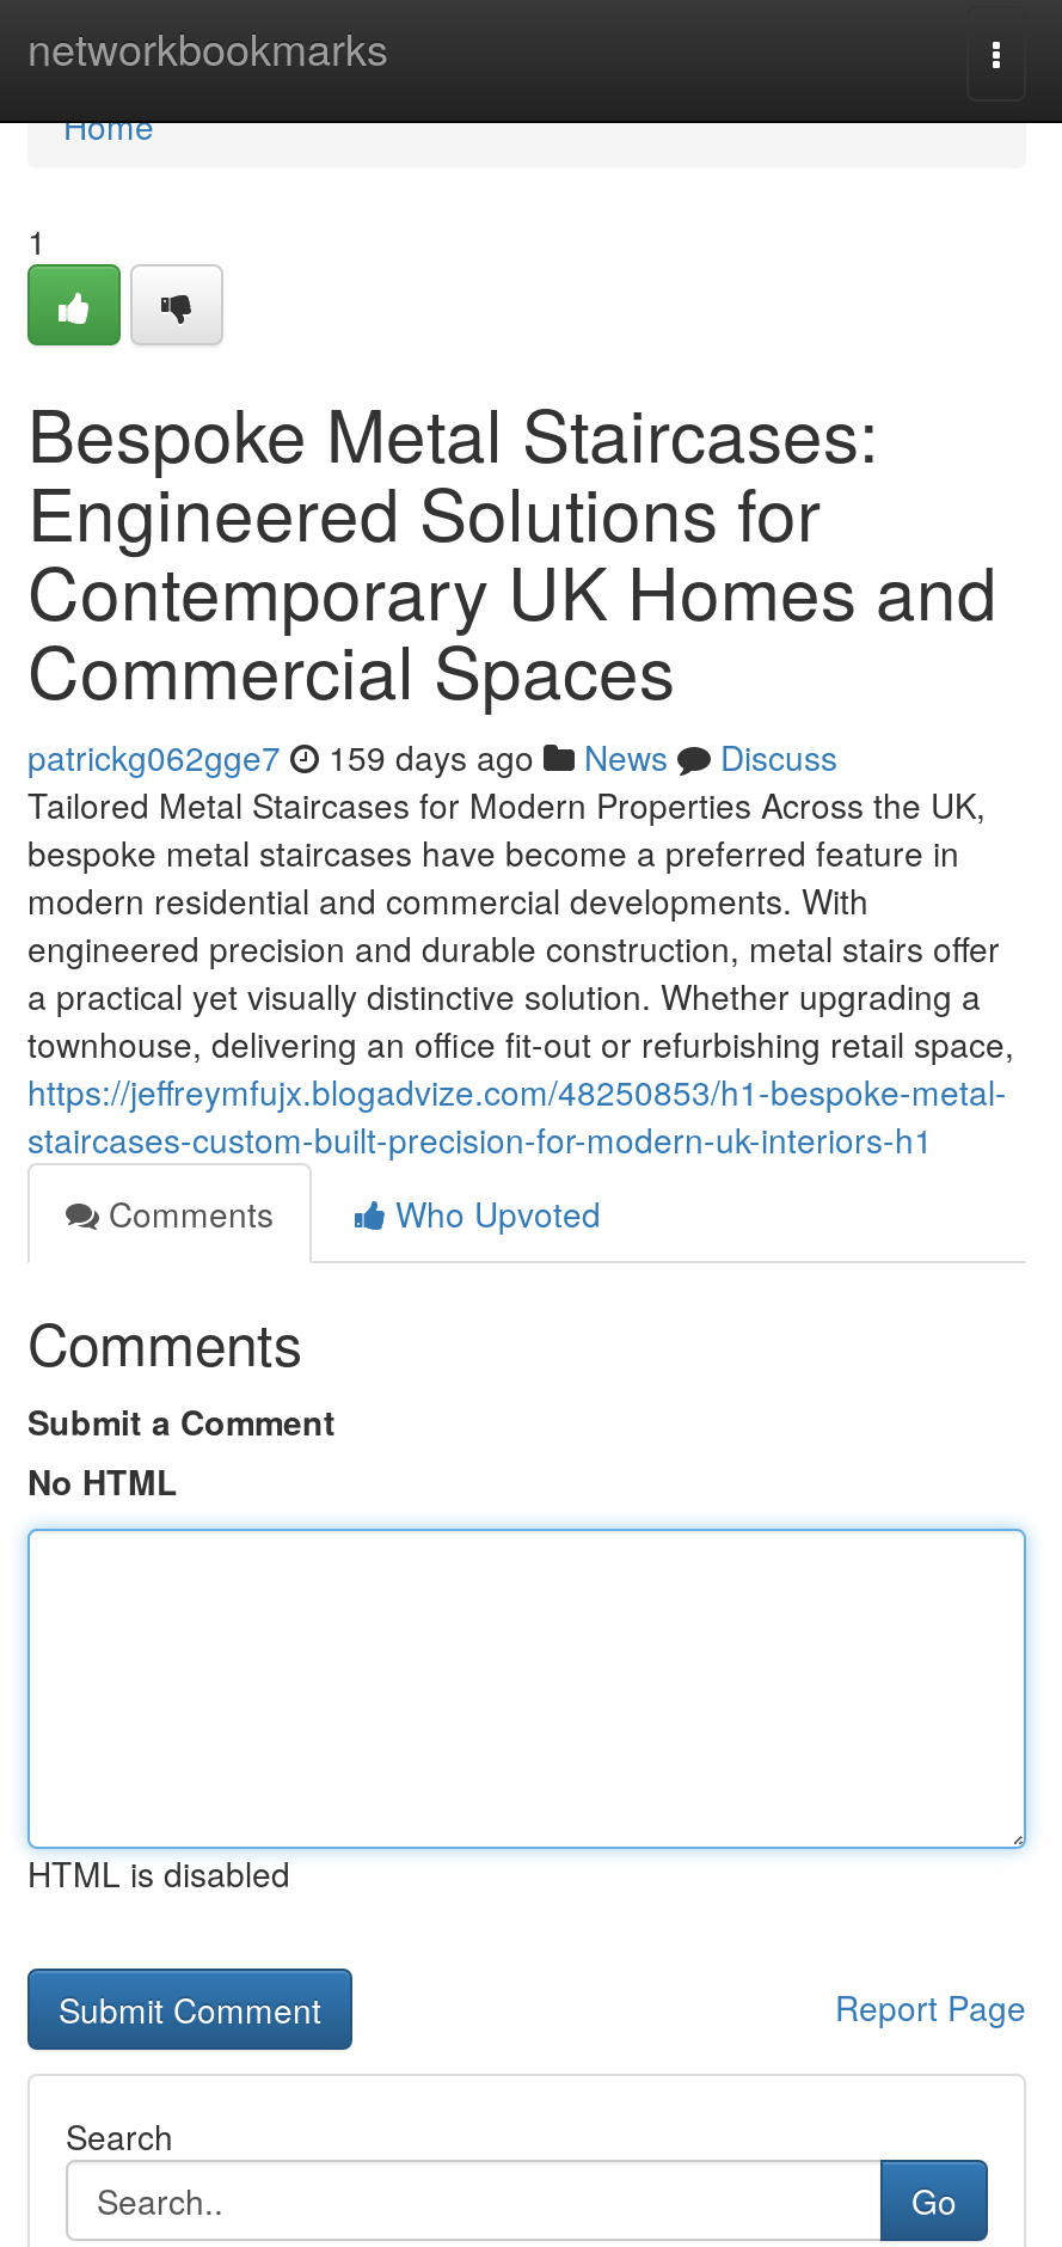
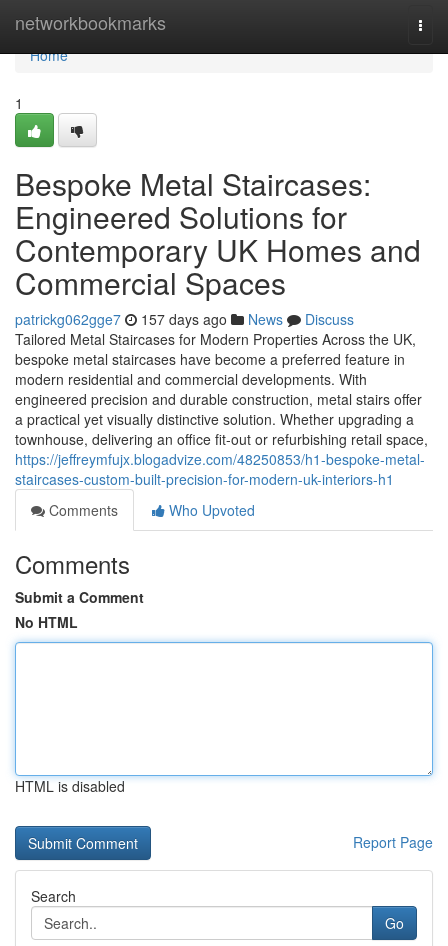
[27,733,837,780] patrickg062gge7 159 days ago News Discuss -> [15,309,354,329] patrickg062gge7 157 days ago News Discuss

